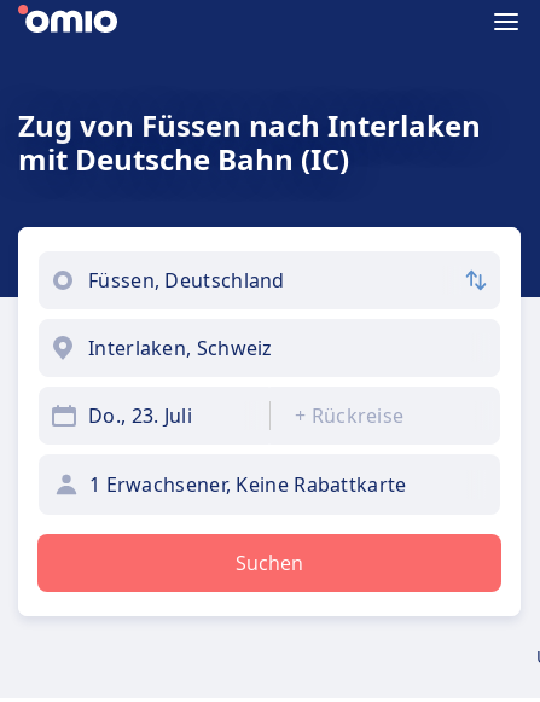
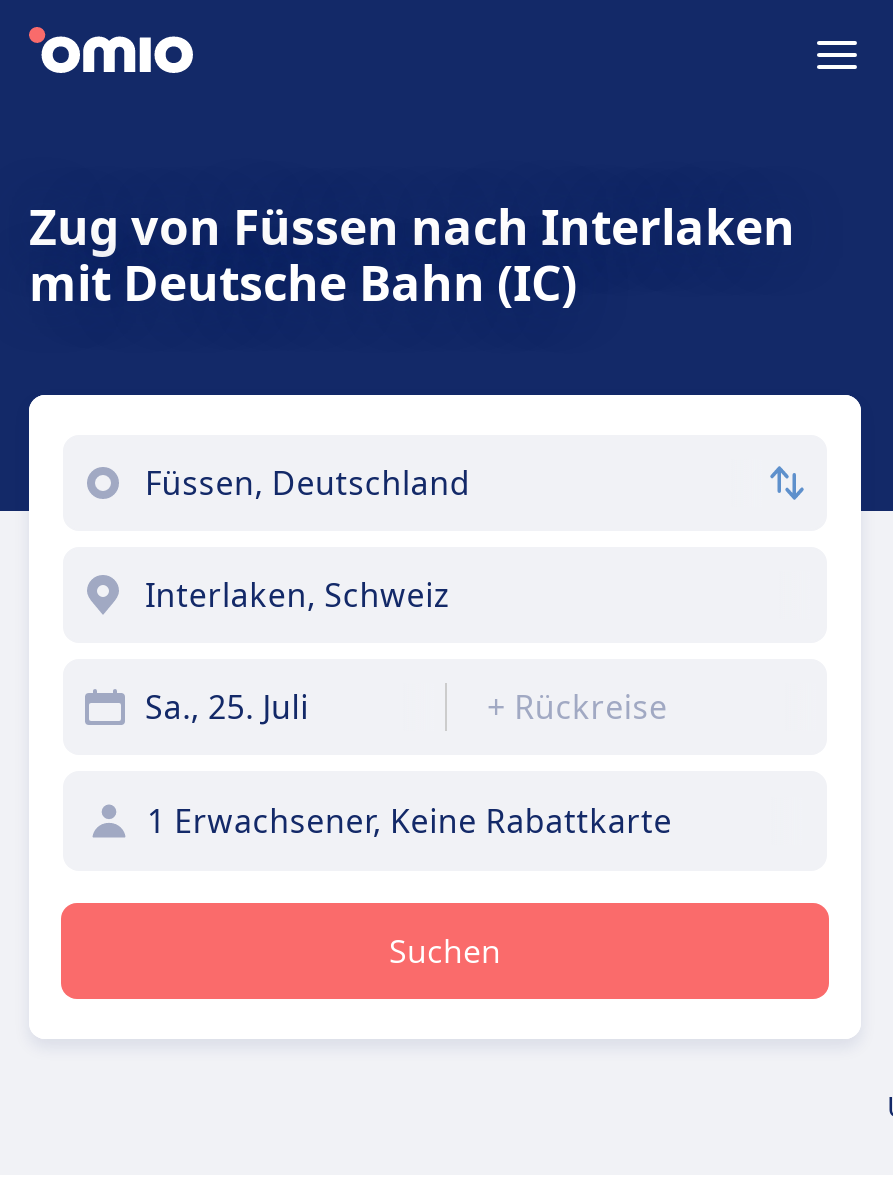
[88,402,192,429] Do., 23. Juli -> [145,685,309,729] Sa., 25. Juli

